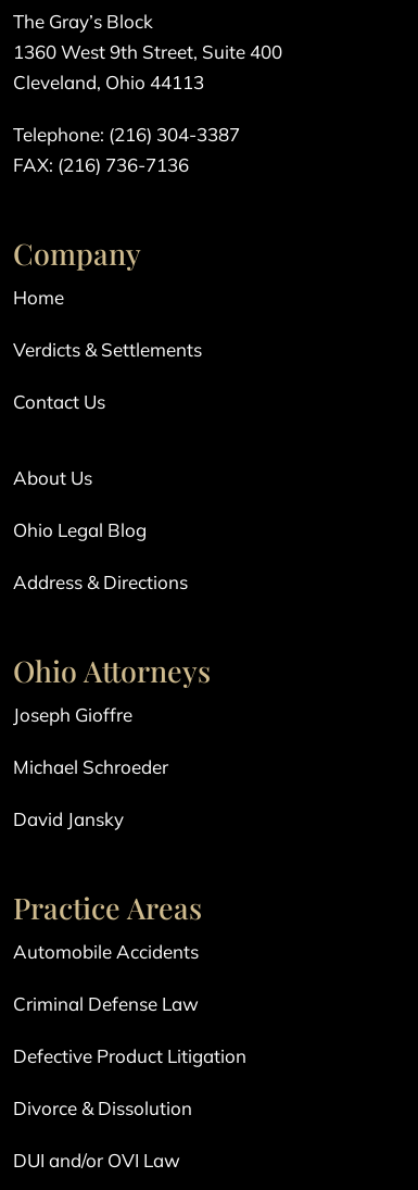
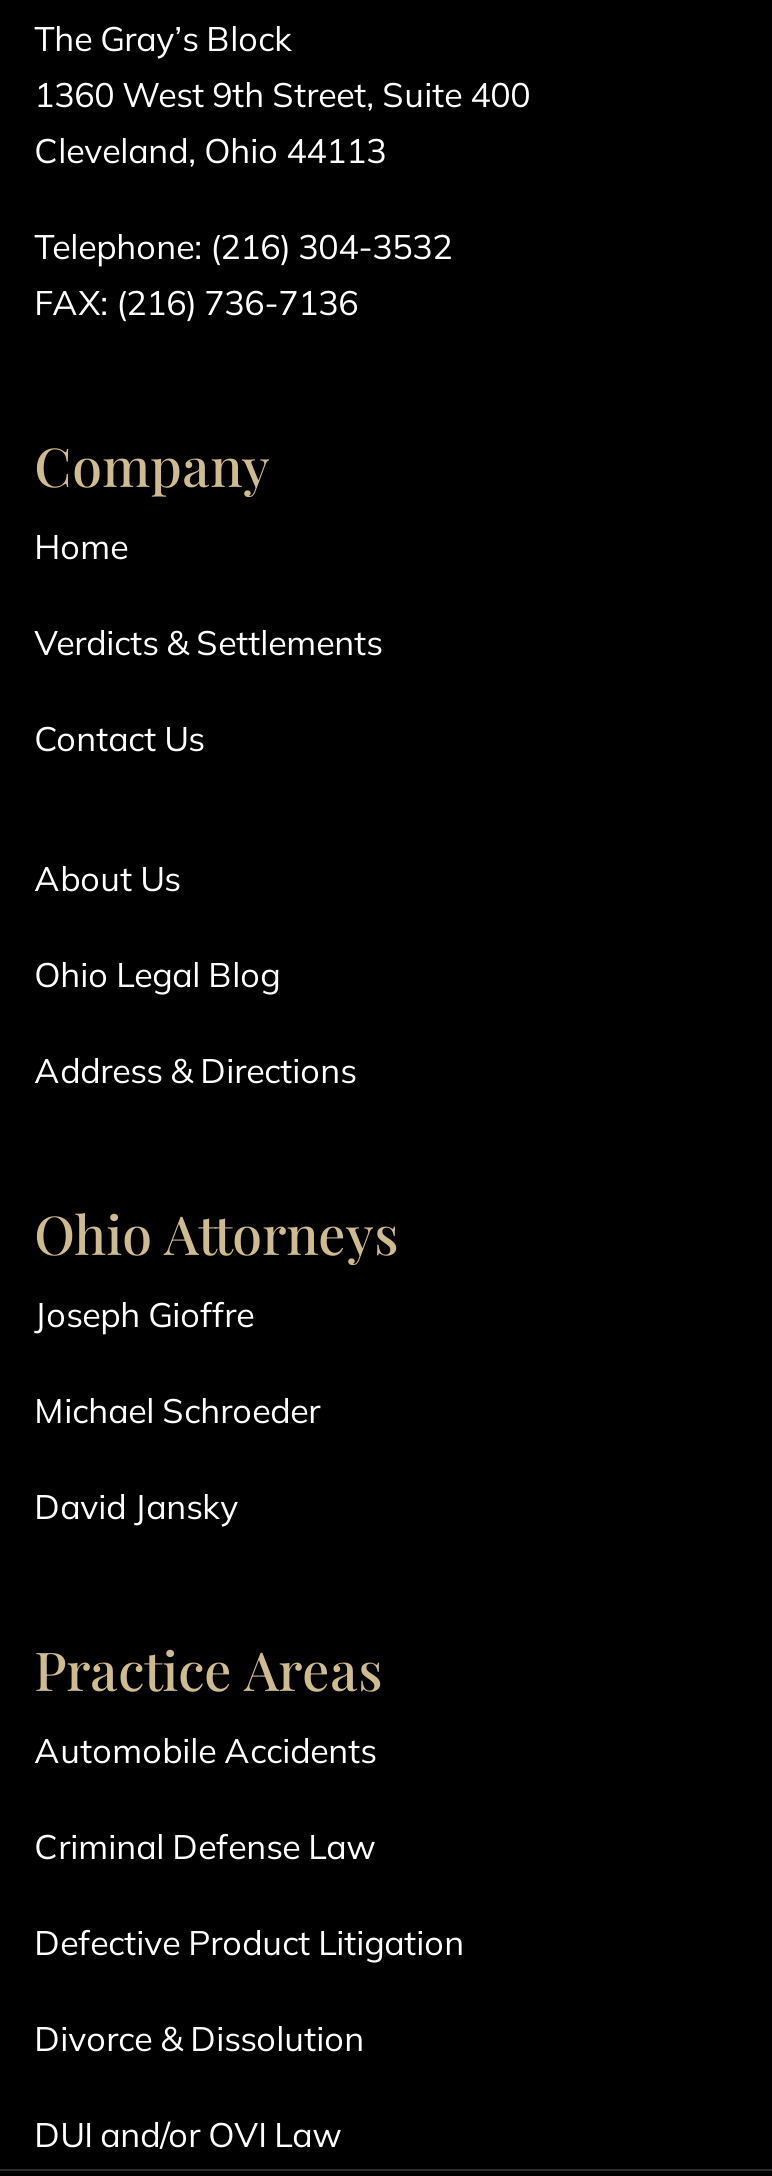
[13,123,240,146] Telephone: (216) 304-3387 -> [34,225,452,267] Telephone: (216) 304-3532

